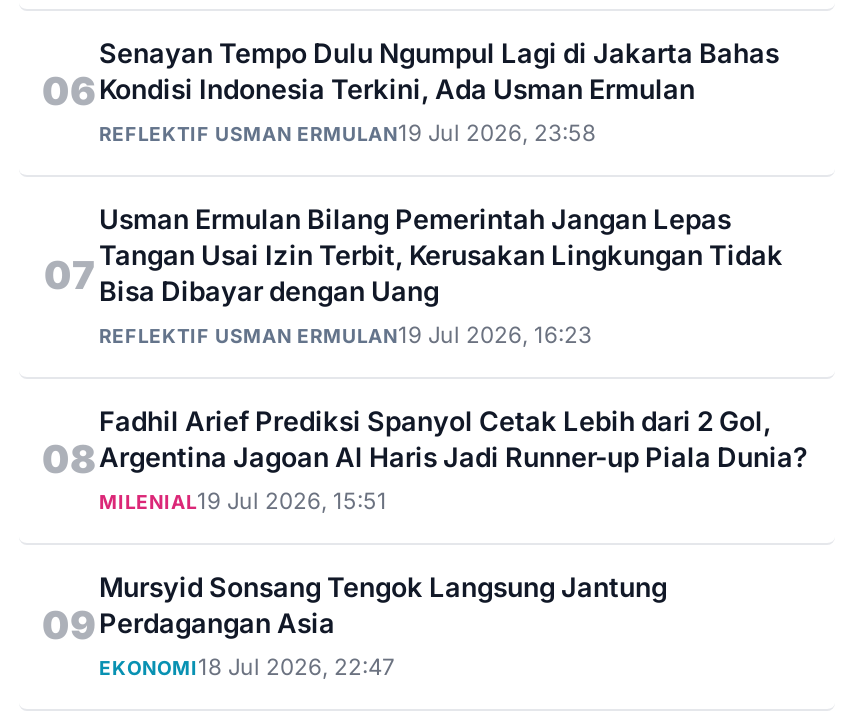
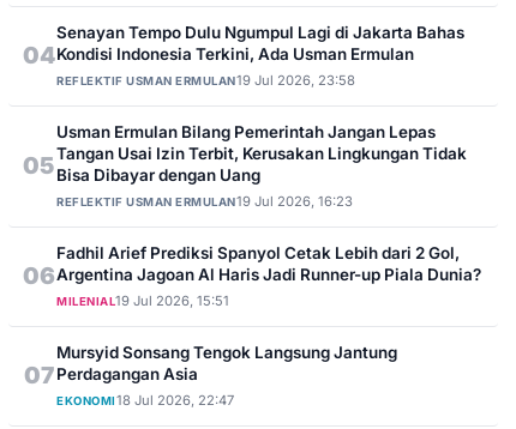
[42,67,695,115] 06 Kondisi Indonesia Terkini, Ada Usman Ermulan -> [22,41,414,70] 04 Kondisi Indonesia Terkini, Ada Usman Ermulan
[44,238,783,306] 07 Tangan Usai Izin Terbit, Kerusakan Lingkungan Tidak Bisa Dibayar dengan Uang -> [23,143,467,184] 05 Tangan Usai Izin Terbit, Kerusakan Lingkungan Tidak Bisa Dibayar dengan Uang
[42,435,807,483] 08 Argentina Jagoan Al Haris Jadi Runner-up Piala Dunia? -> [22,261,481,290] 06 Argentina Jagoan Al Haris Jadi Runner-up Piala Dunia?
[42,601,335,649] 09 Perdagangan Asia -> [23,361,198,390] 07 Perdagangan Asia

